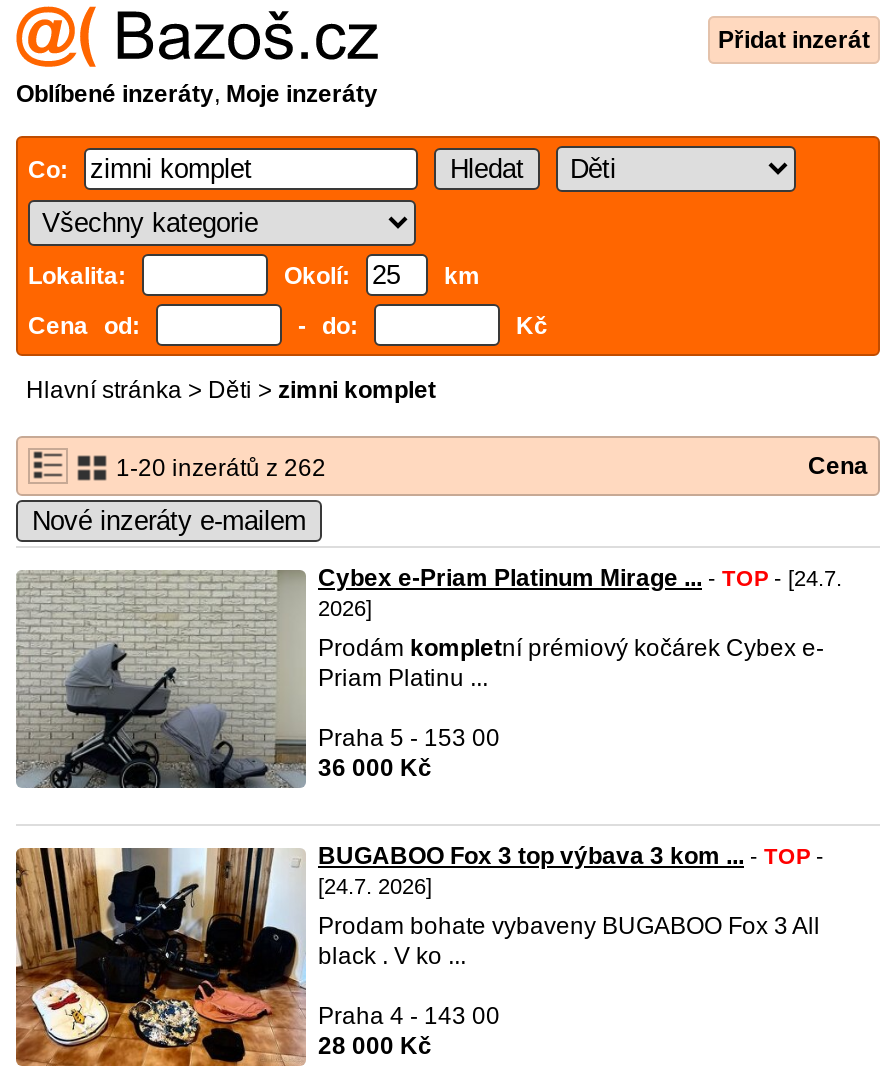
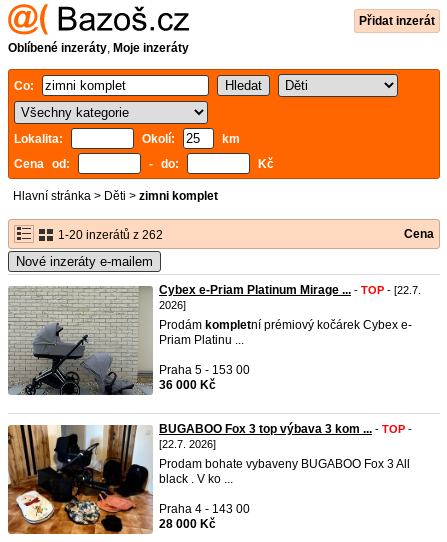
[318,564,842,592] Cybex e-Priam Platinum Mirage ... - TOP - [24.7. -> [159,283,421,297] Cybex e-Priam Platinum Mirage ... - TOP - [22.7.
[318,874,432,898] [24.7. 2026] -> [159,438,216,450] [22.7. 2026]

